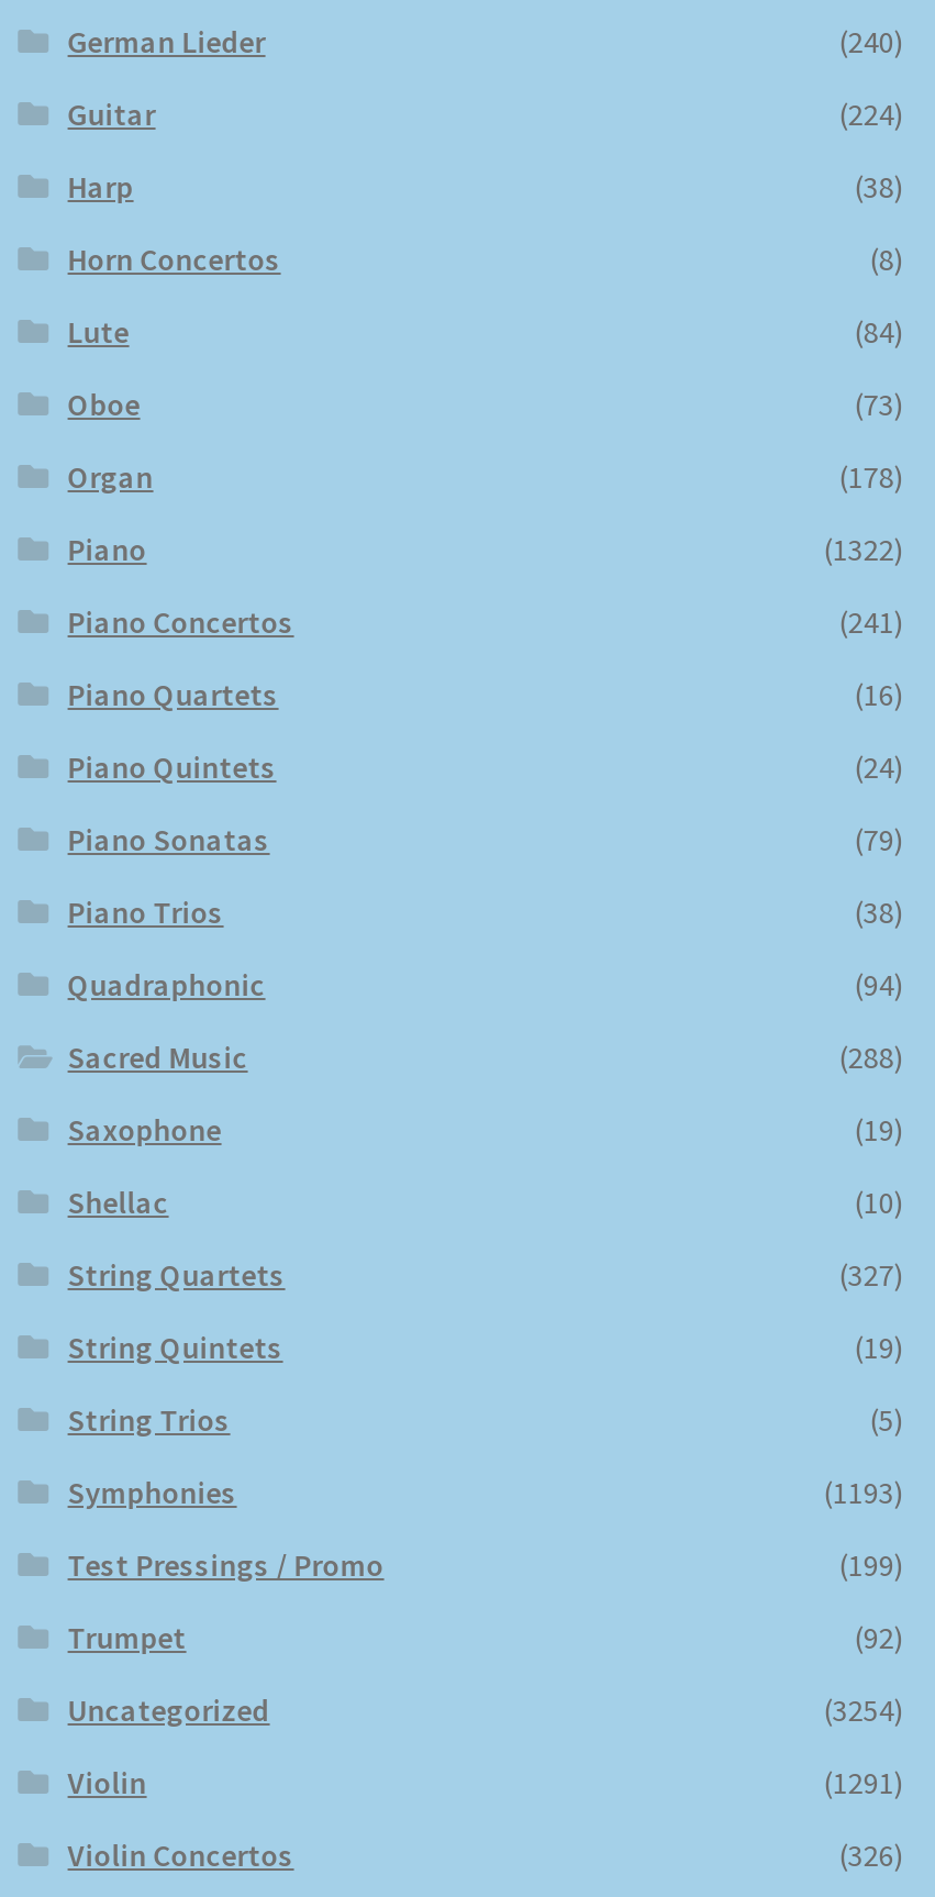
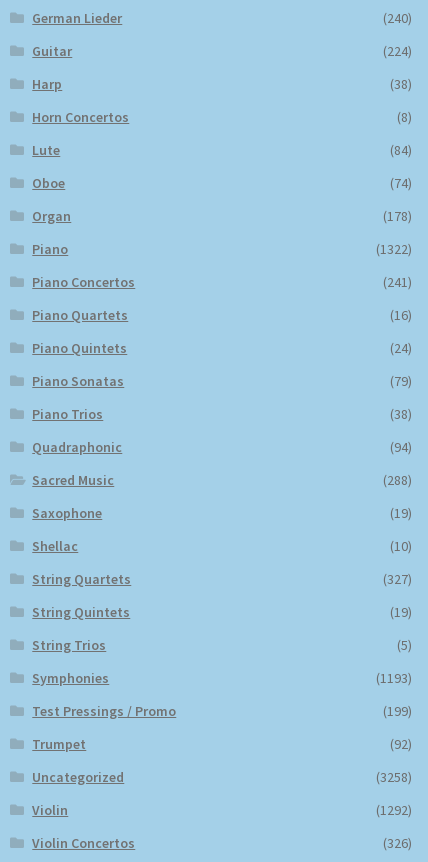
[855,385,903,425] (73) -> [390,174,412,192] (74)
[824,1691,903,1731] (3254) -> [376,768,412,786] (3258)
[824,1764,903,1803] (1291) -> [376,801,412,819] (1292)

